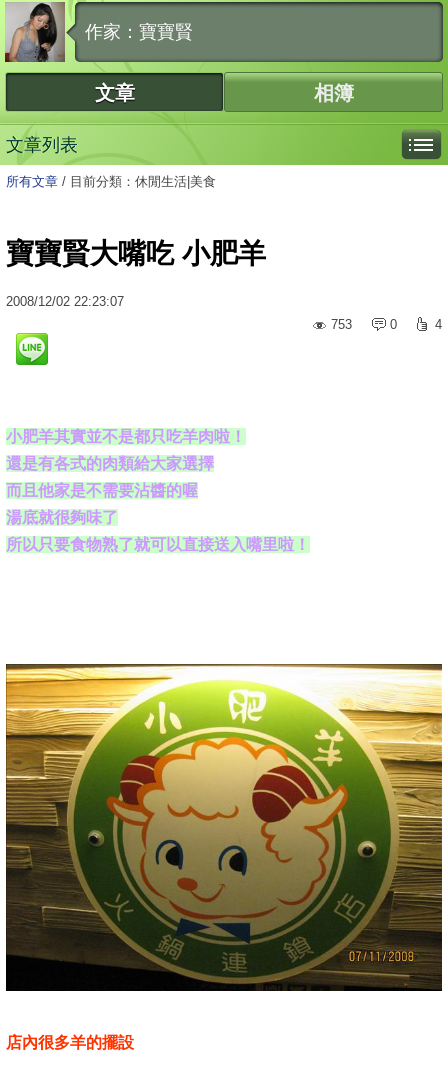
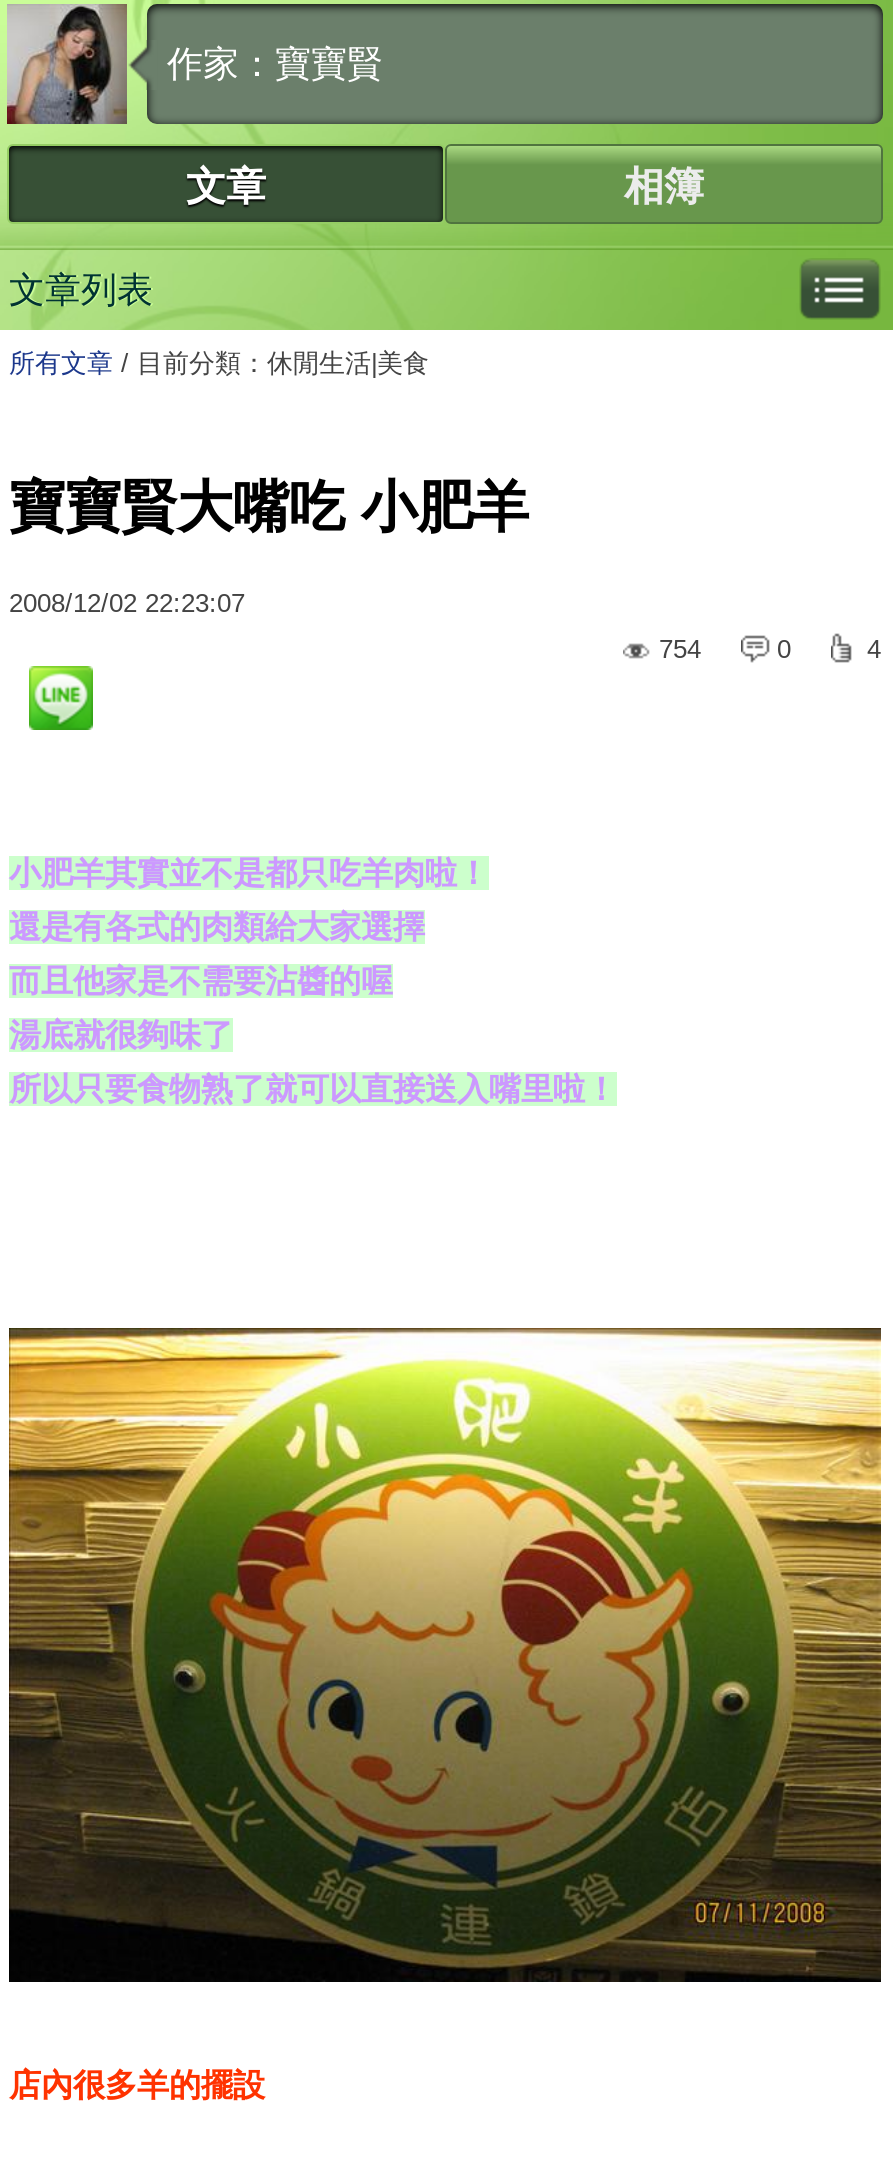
[331,317,352,332] 753 -> [659,634,701,664] 754

